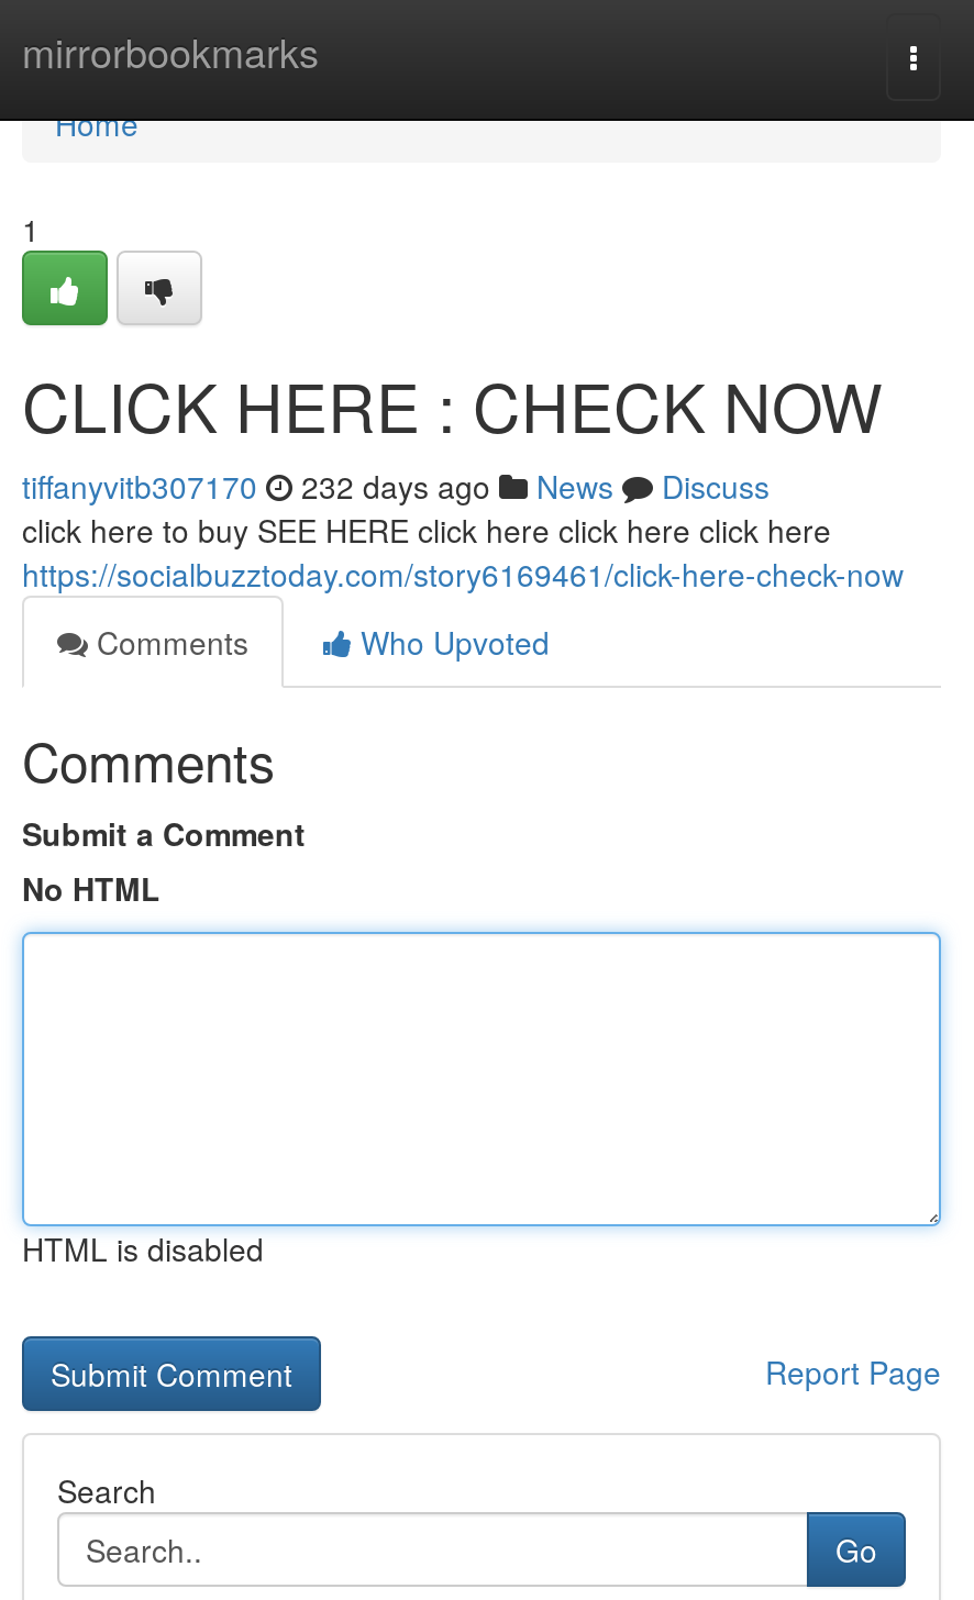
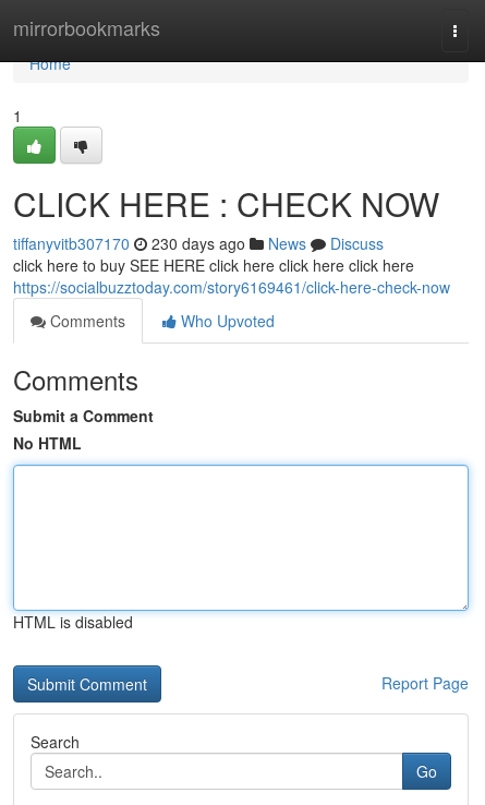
[22,464,770,508] tiffanyvitb307170 232 days ago News Discuss -> [13,232,384,254] tiffanyvitb307170 230 days ago News Discuss

